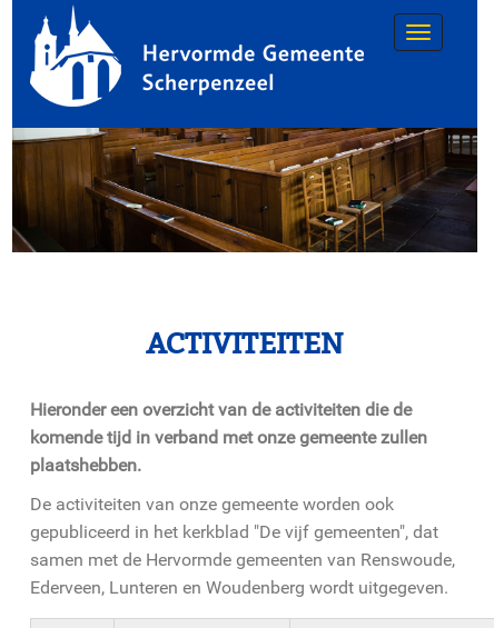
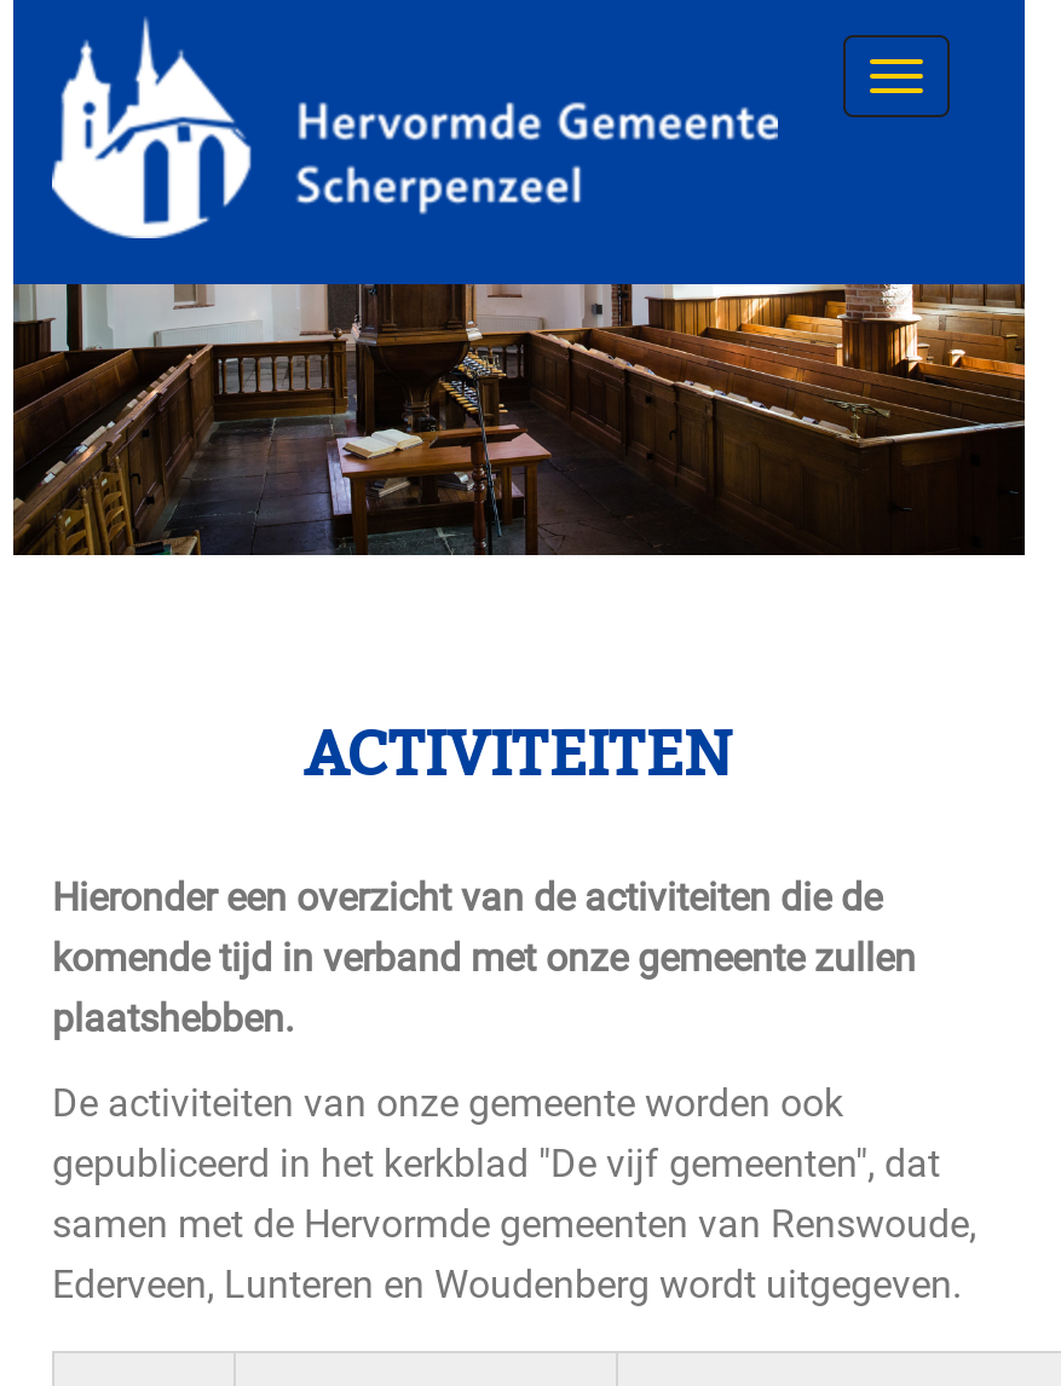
[12,127,478,252] [image] -> [13,282,1027,558] [image]

